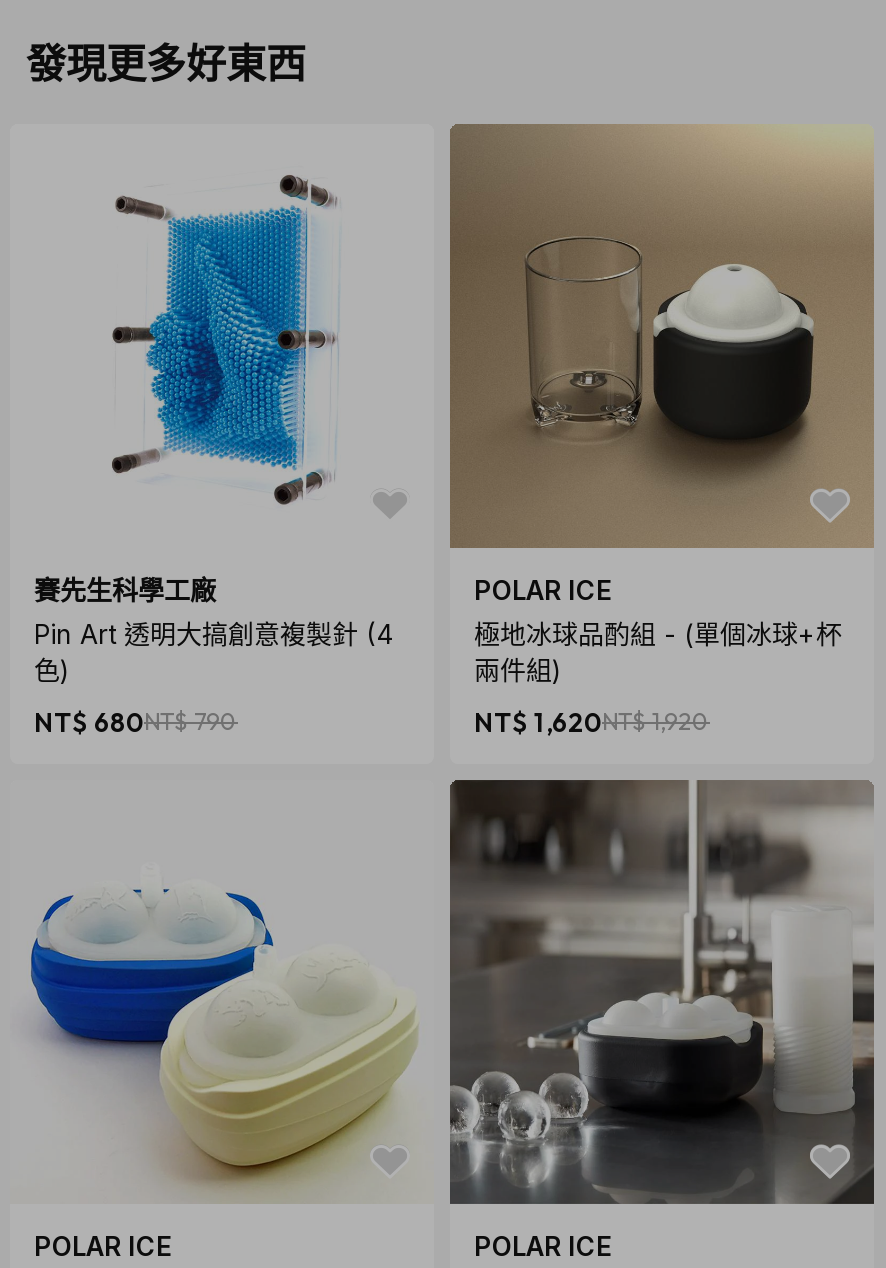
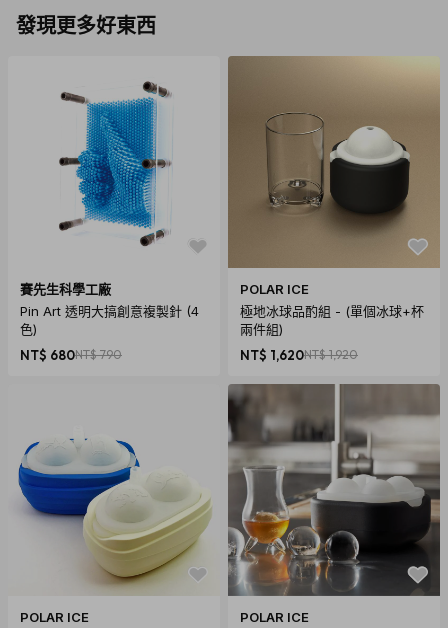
[450,780,874,1204] [image] -> [228,384,441,596] [image]

